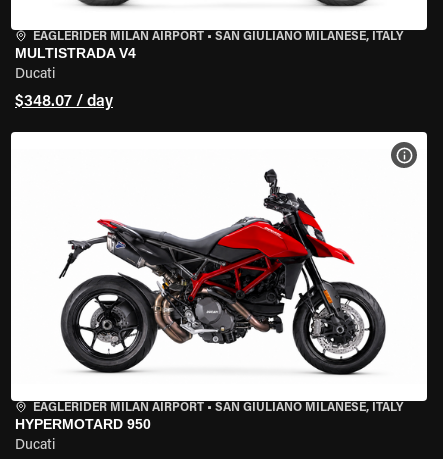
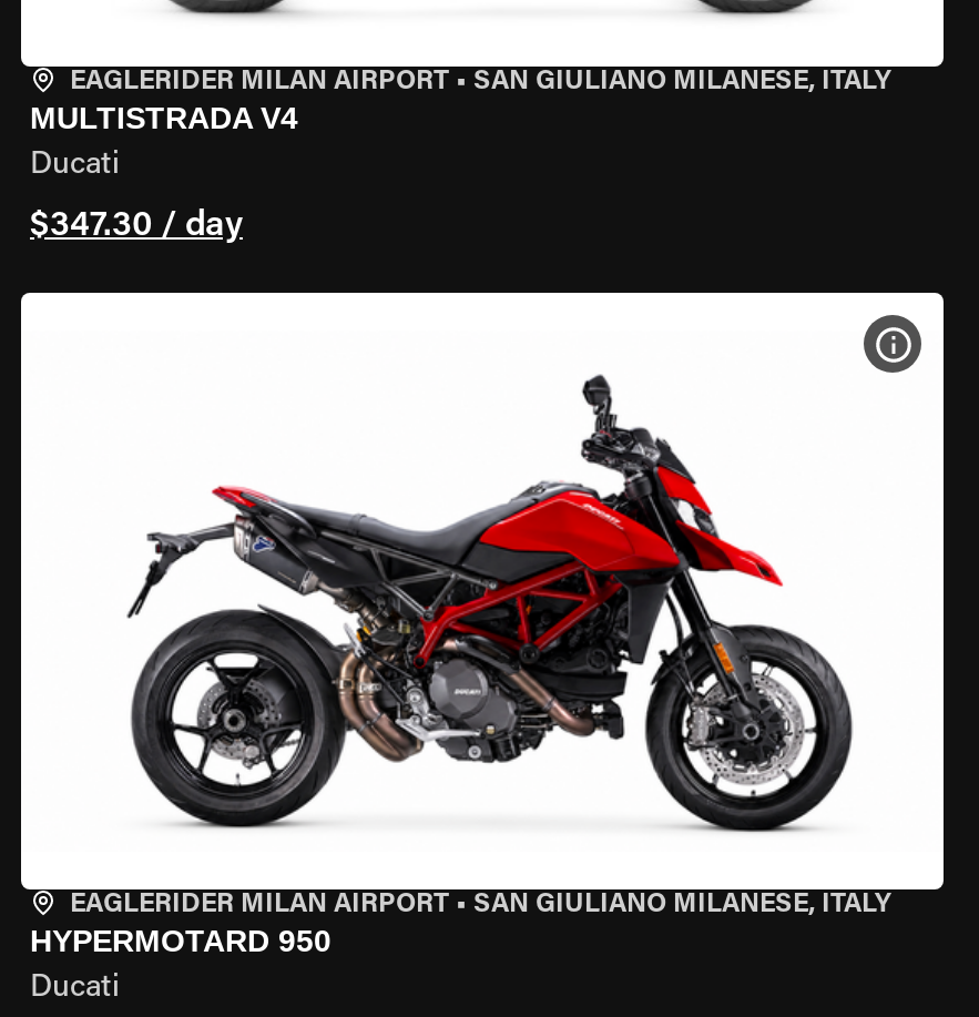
[15,94,113,110] $348.07 / day -> [30,209,243,244] $347.30 / day

